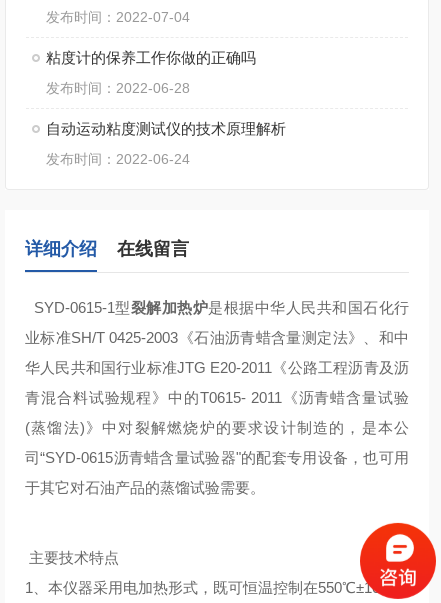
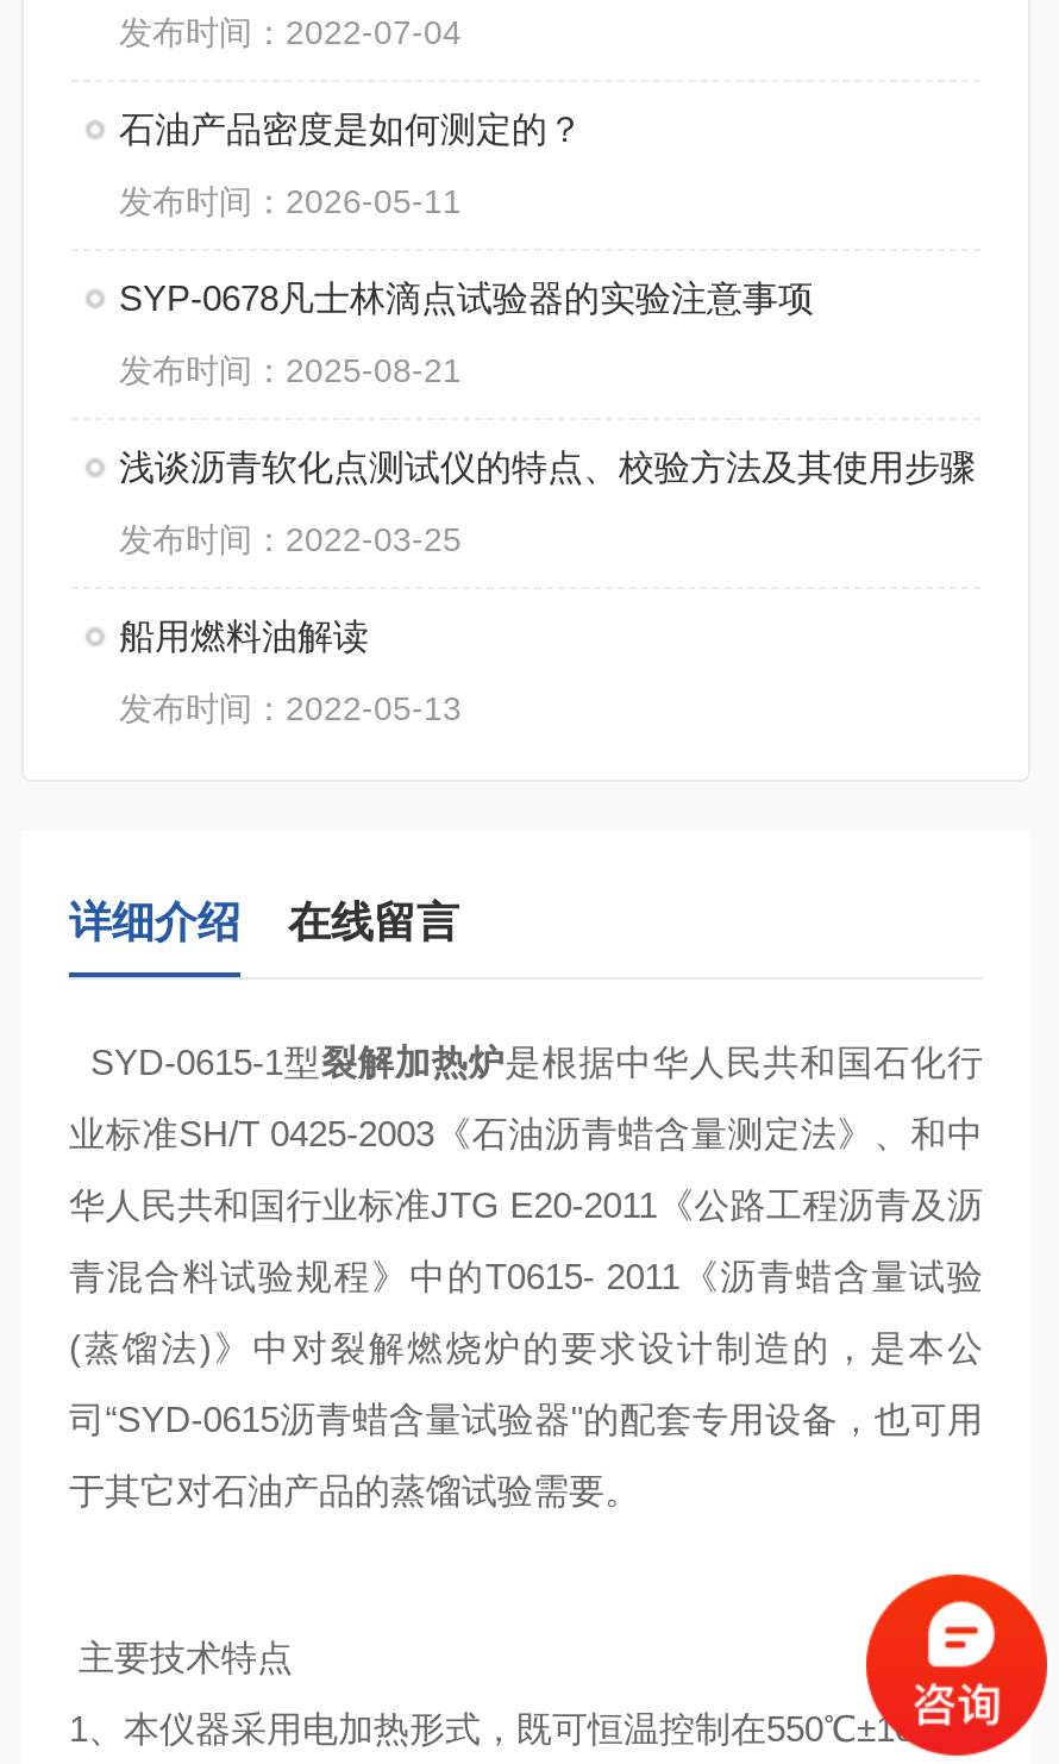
[46,49,286,167] 粘度计的保养工作你做的正确吗 | 发布时间：2022-06-28 | 自动运动粘度测试仪的技术原理解析 | 发布时间：2022-06-24 -> [119,108,976,727] 石油产品密度是如何测定的？ | 发布时间：2026-05-11 | SYP-0678凡士林滴点试验器的实验注意事项 | 发布时间：2025-08-21 | 浅谈沥青软化点测试仪的特点、校验方法及其使用步骤 | 发布时间：2022-03-25 | 船用燃料油解读 | 发布时间：2022-05-13

